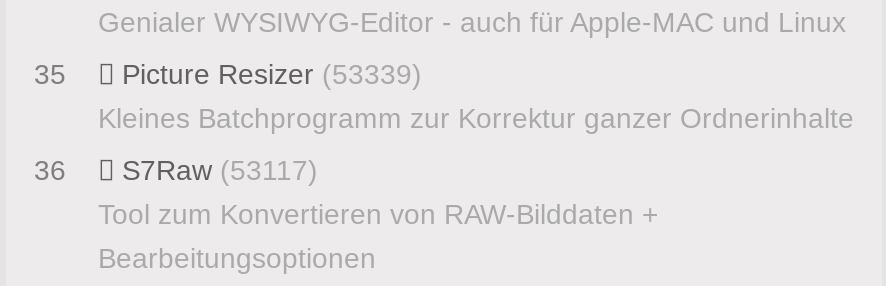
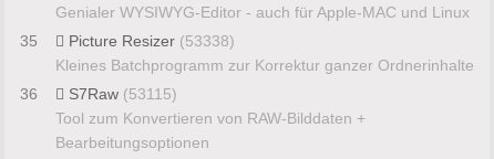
[114,58,422,90] Picture Resizer (53339) -> [64,32,235,50] Picture Resizer (53338)
[34,154,318,186] 36 S7Raw (53117) -> [20,85,177,103] 36 S7Raw (53115)

